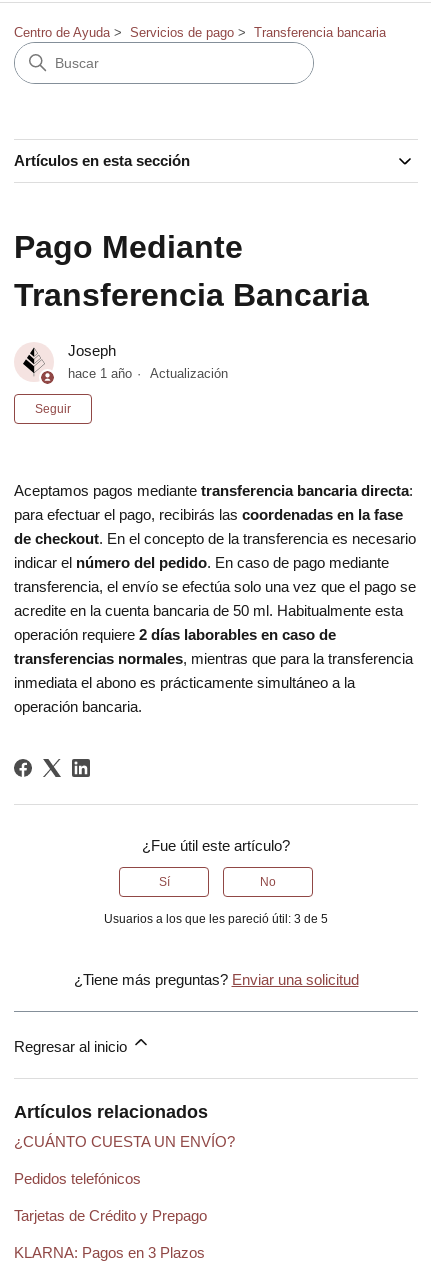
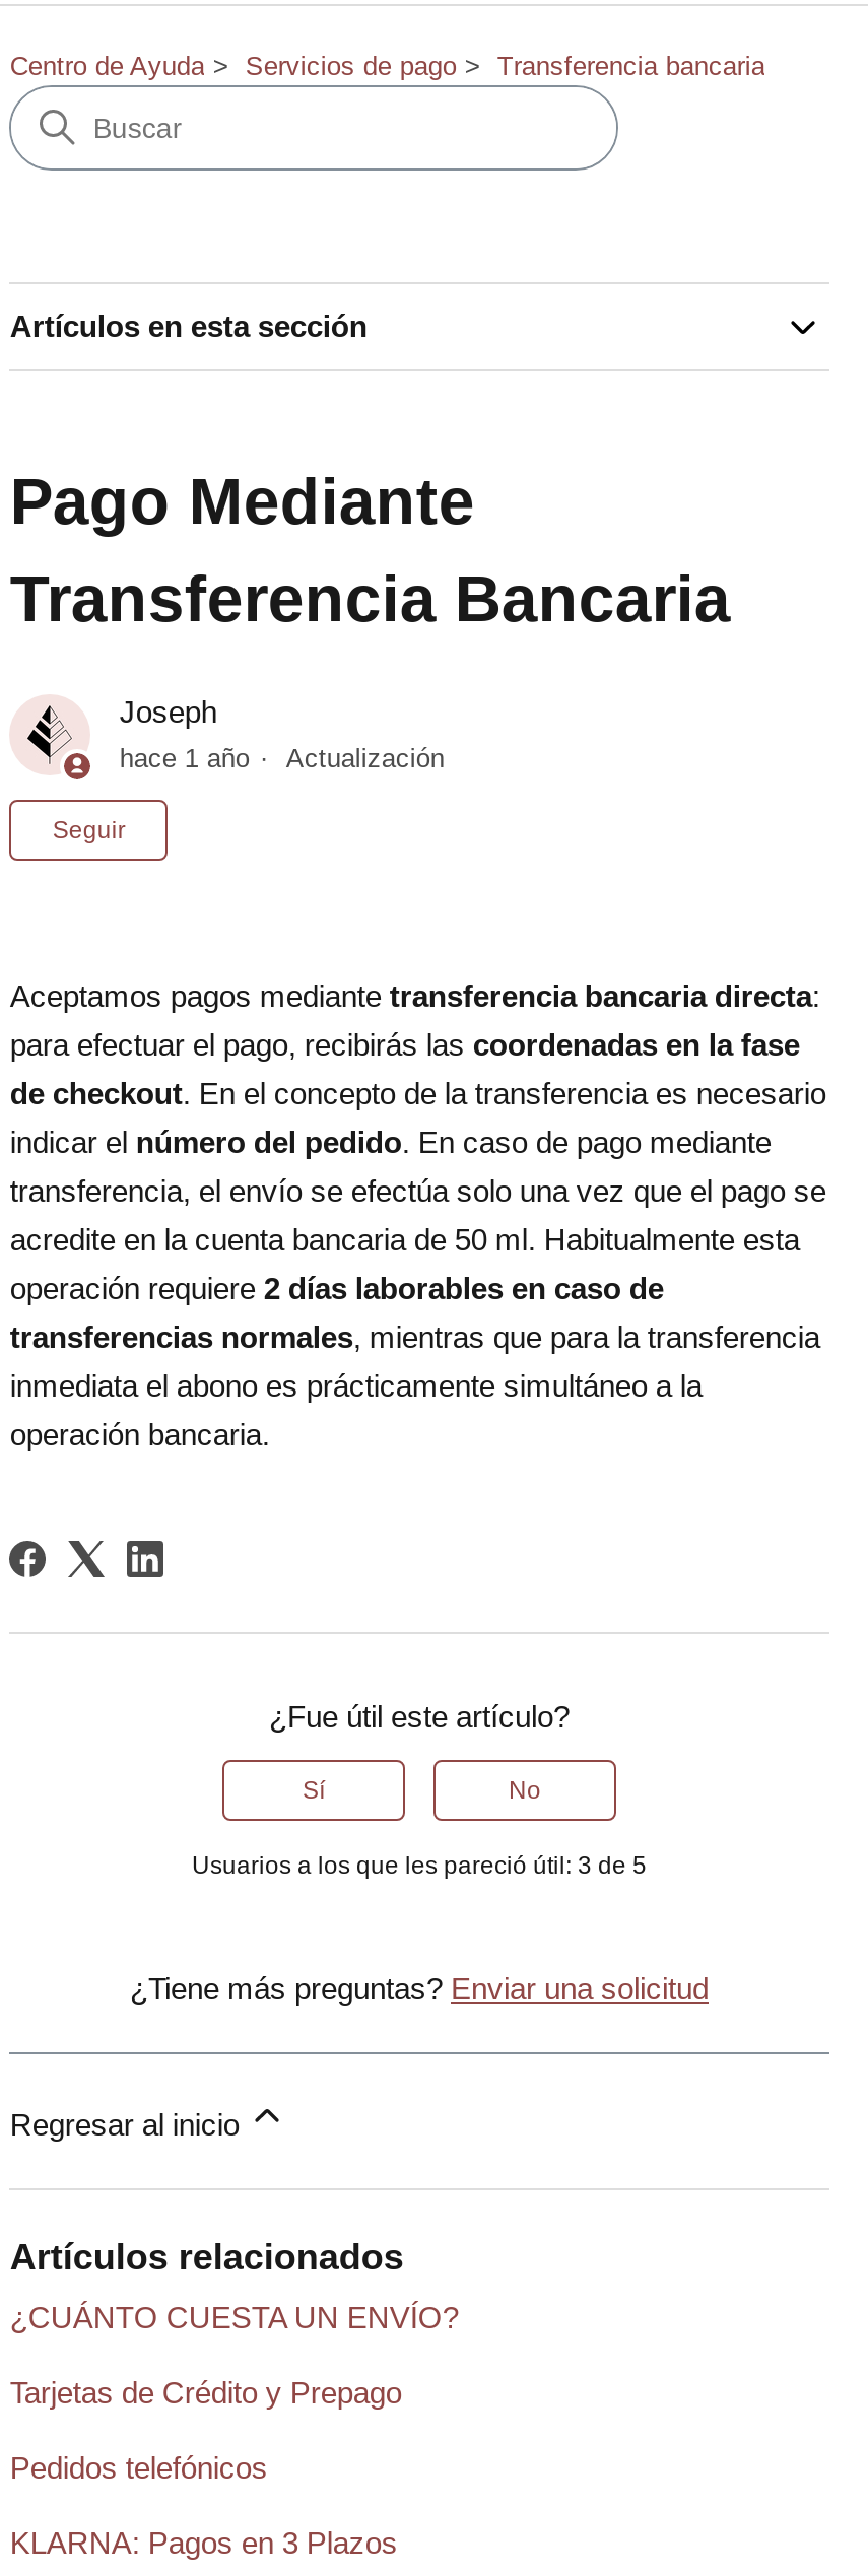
moved [14,1170,141,1187] -> [10,2451,268,2485]: Pedidos telefónicos
moved [14,1207,207,1224] -> [10,2376,402,2410]: Tarjetas de Crédito y Prepago

